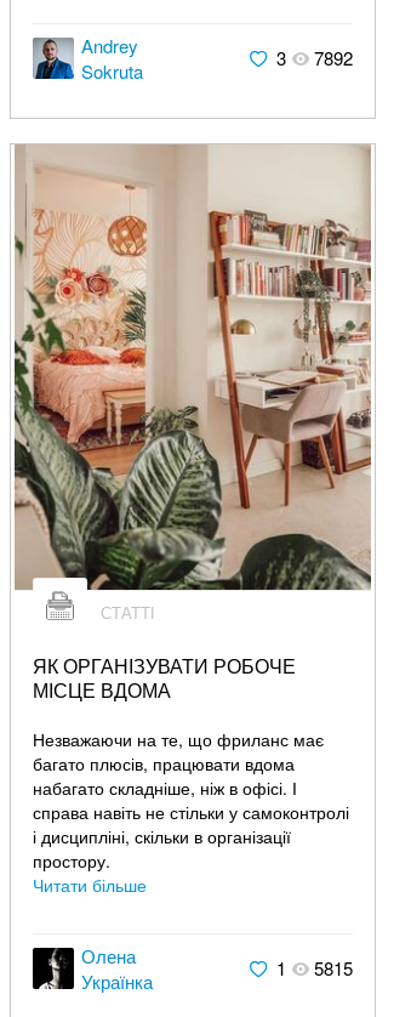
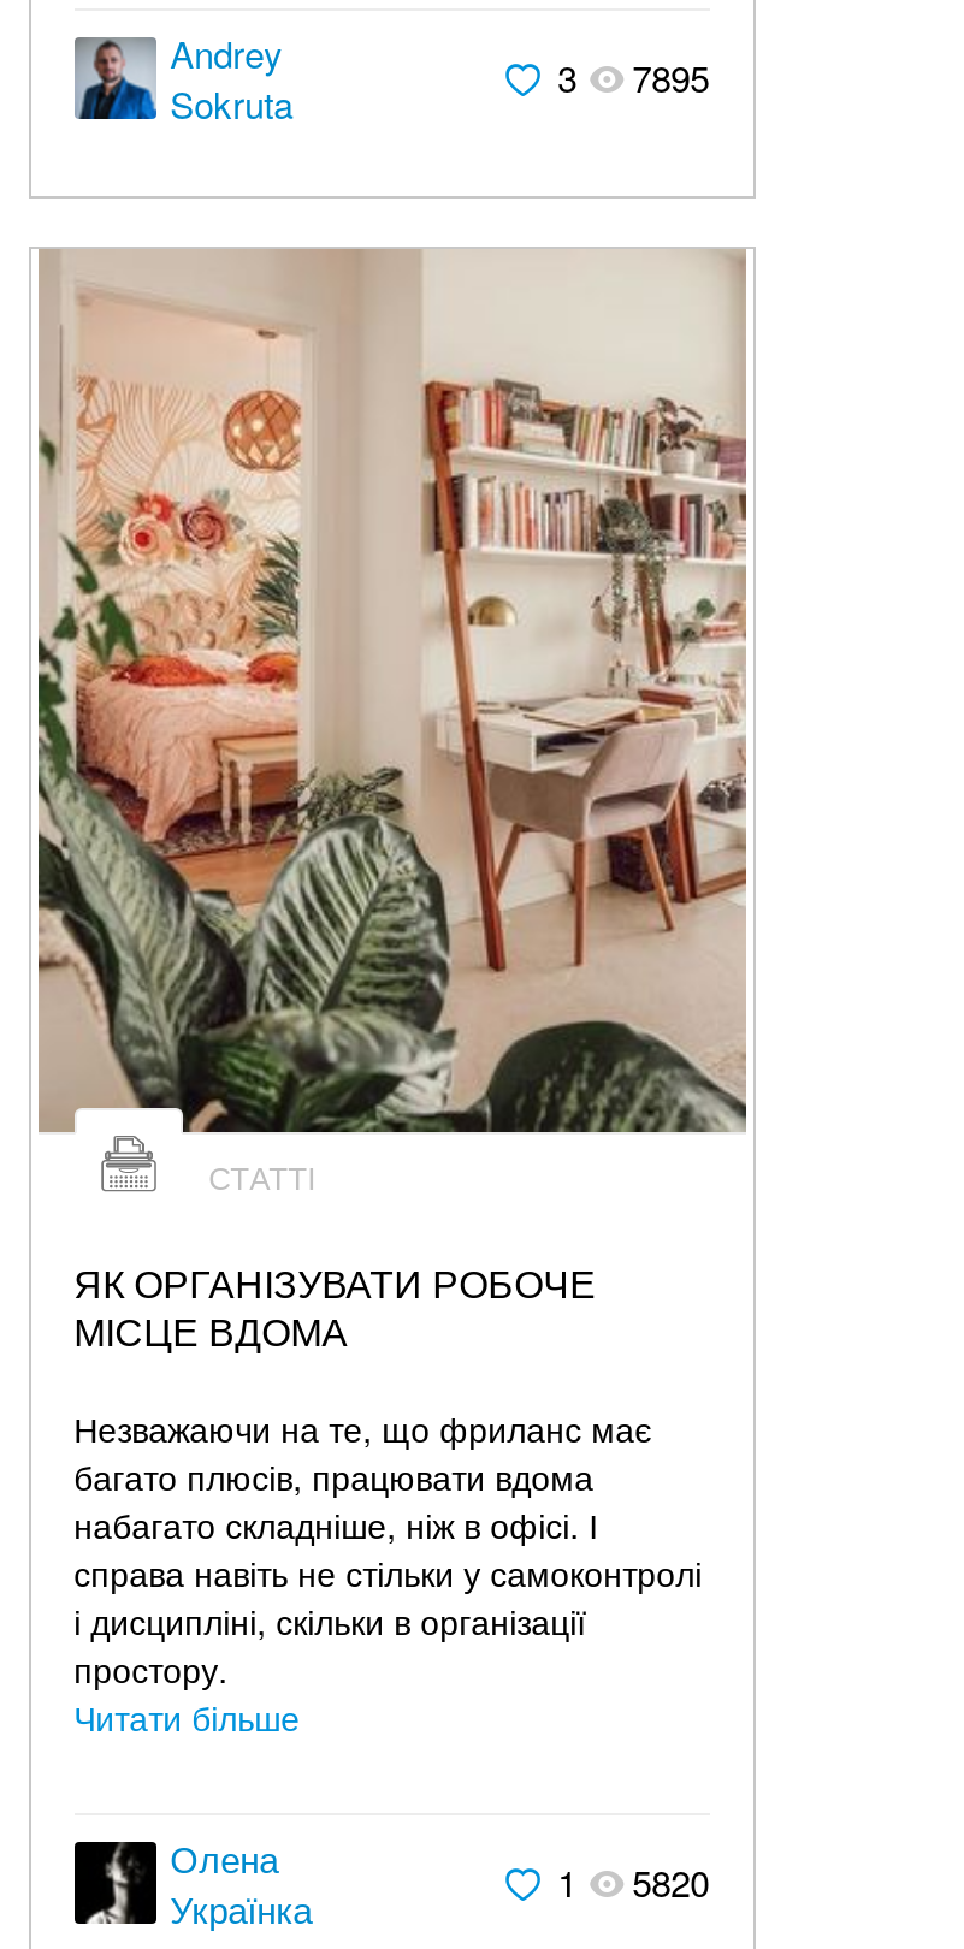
[276,45,352,71] 3 7892 -> [558,52,709,103] 3 7895
[276,955,352,980] 1 5815 -> [558,1856,709,1907] 1 5820

